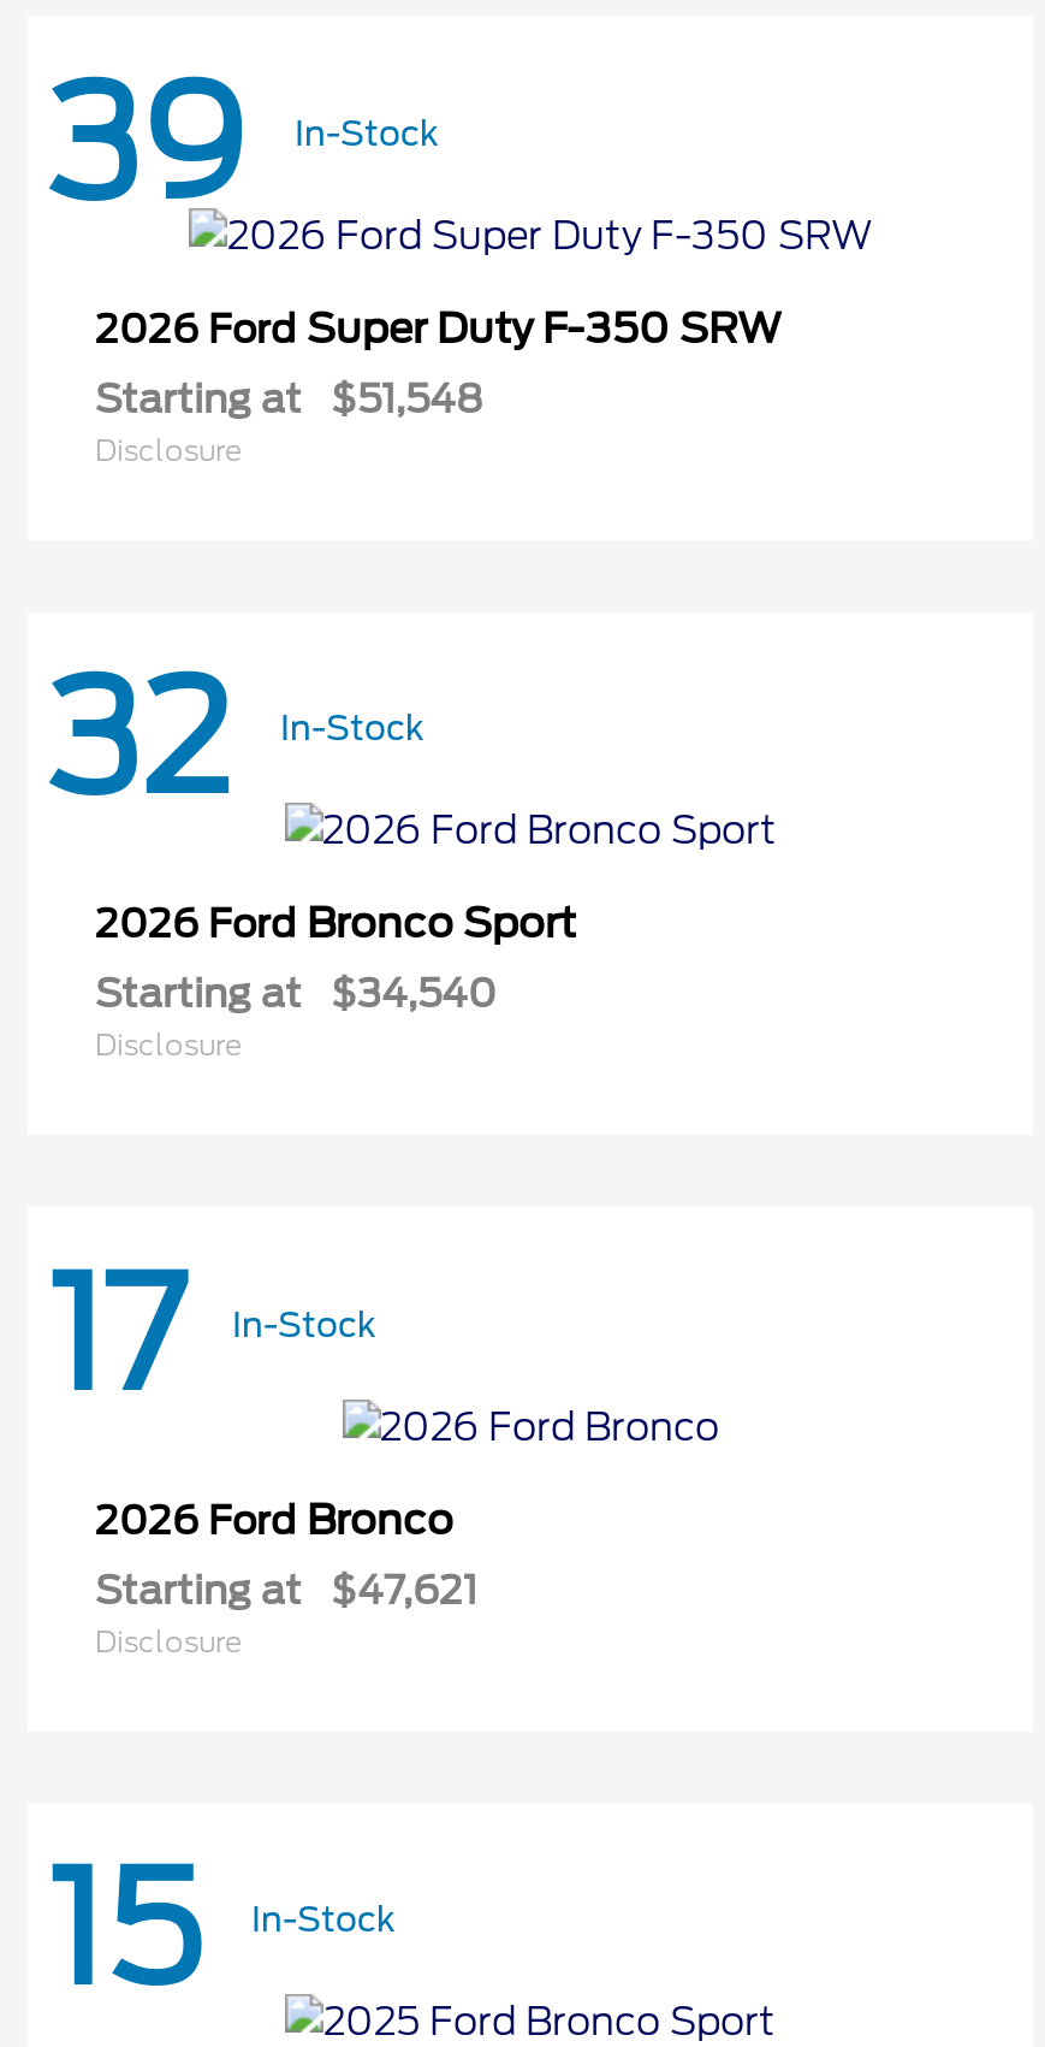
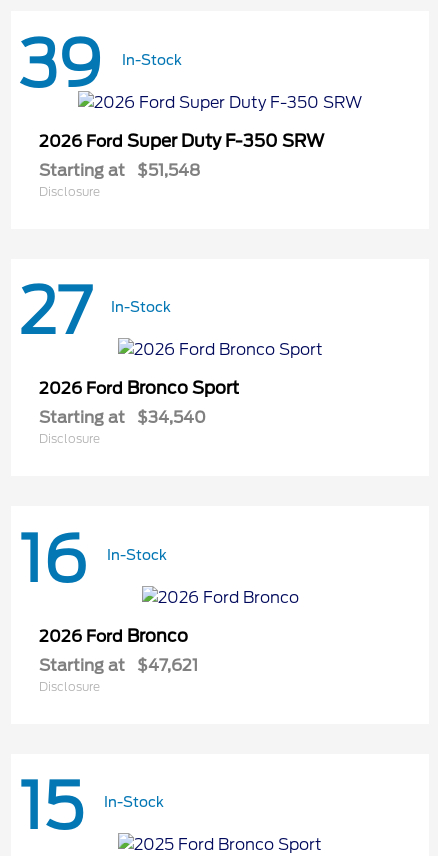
[47,646,424,829] 32 In-Stock -> [19,273,171,349] 27 In-Stock
[47,1242,376,1425] 17 In-Stock -> [19,521,167,597] 16 In-Stock

